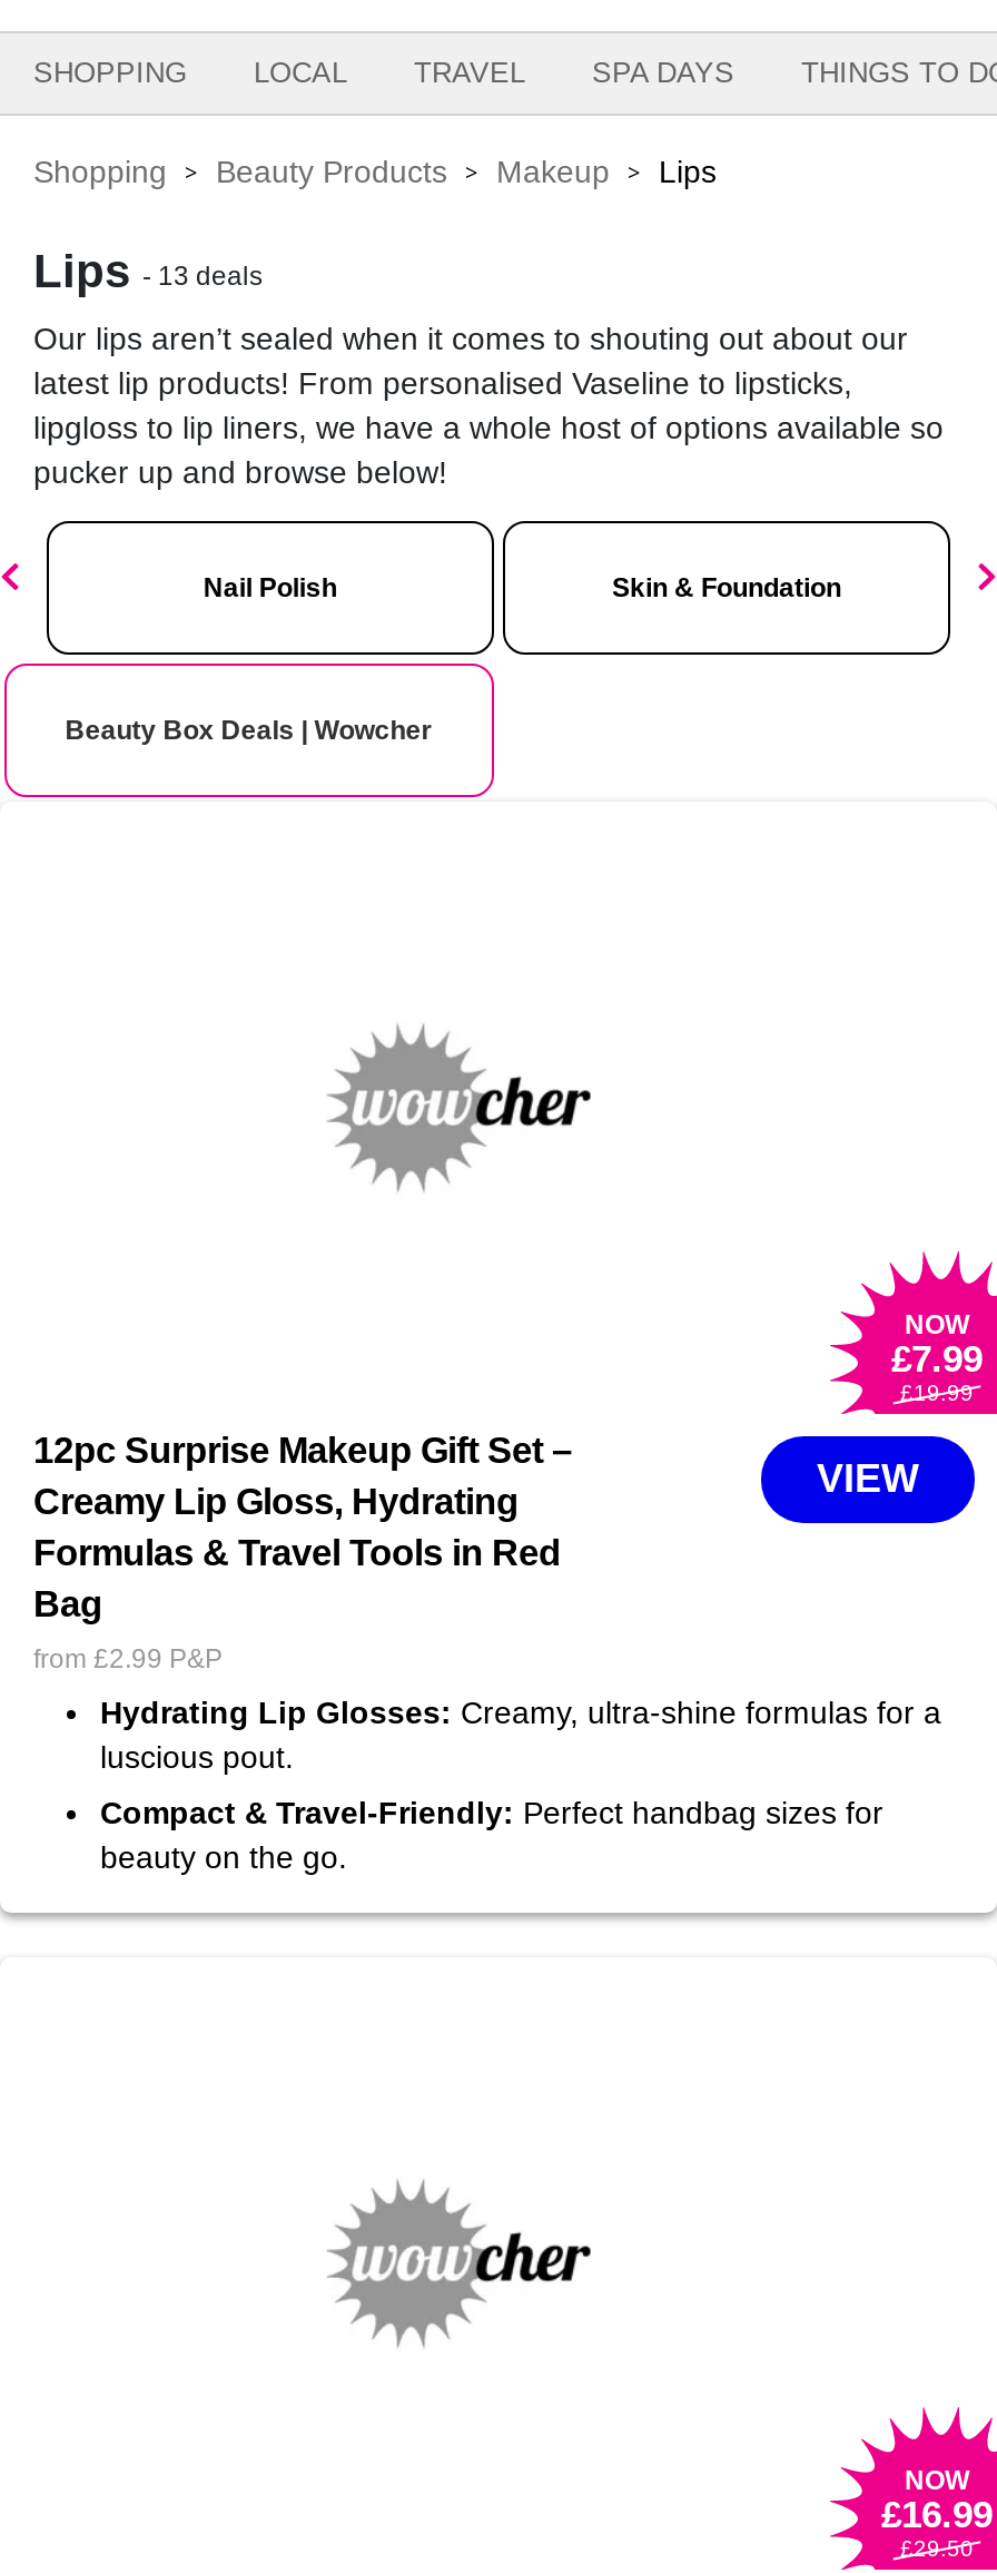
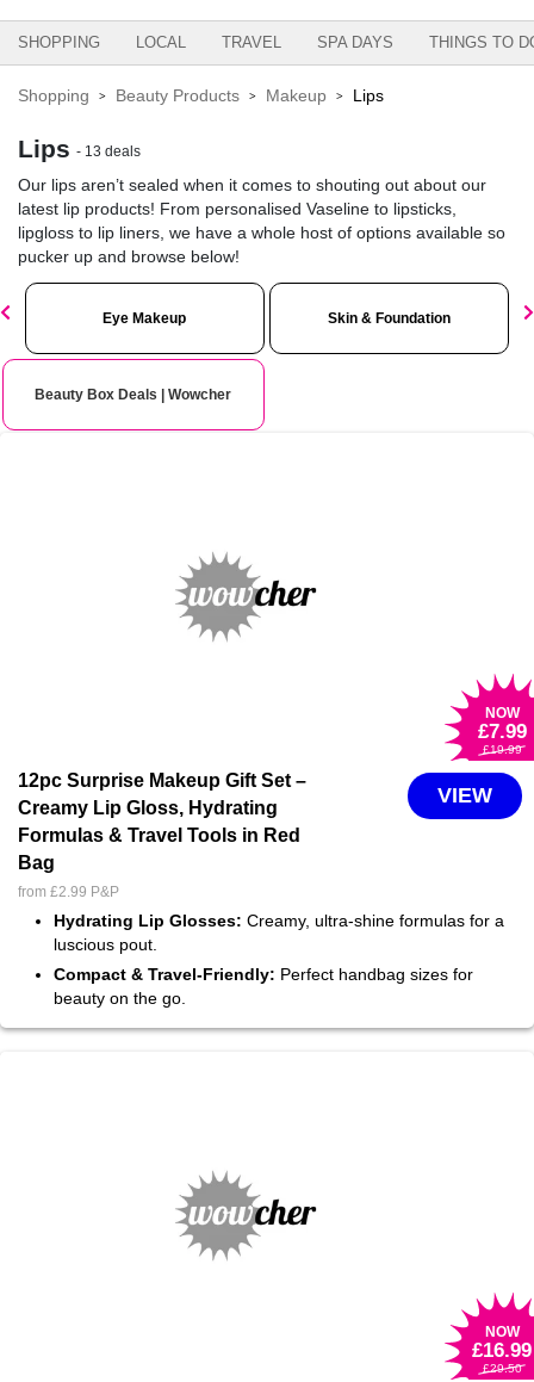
[203,571,337,602] Nail Polish -> [103,309,186,326] Eye Makeup

